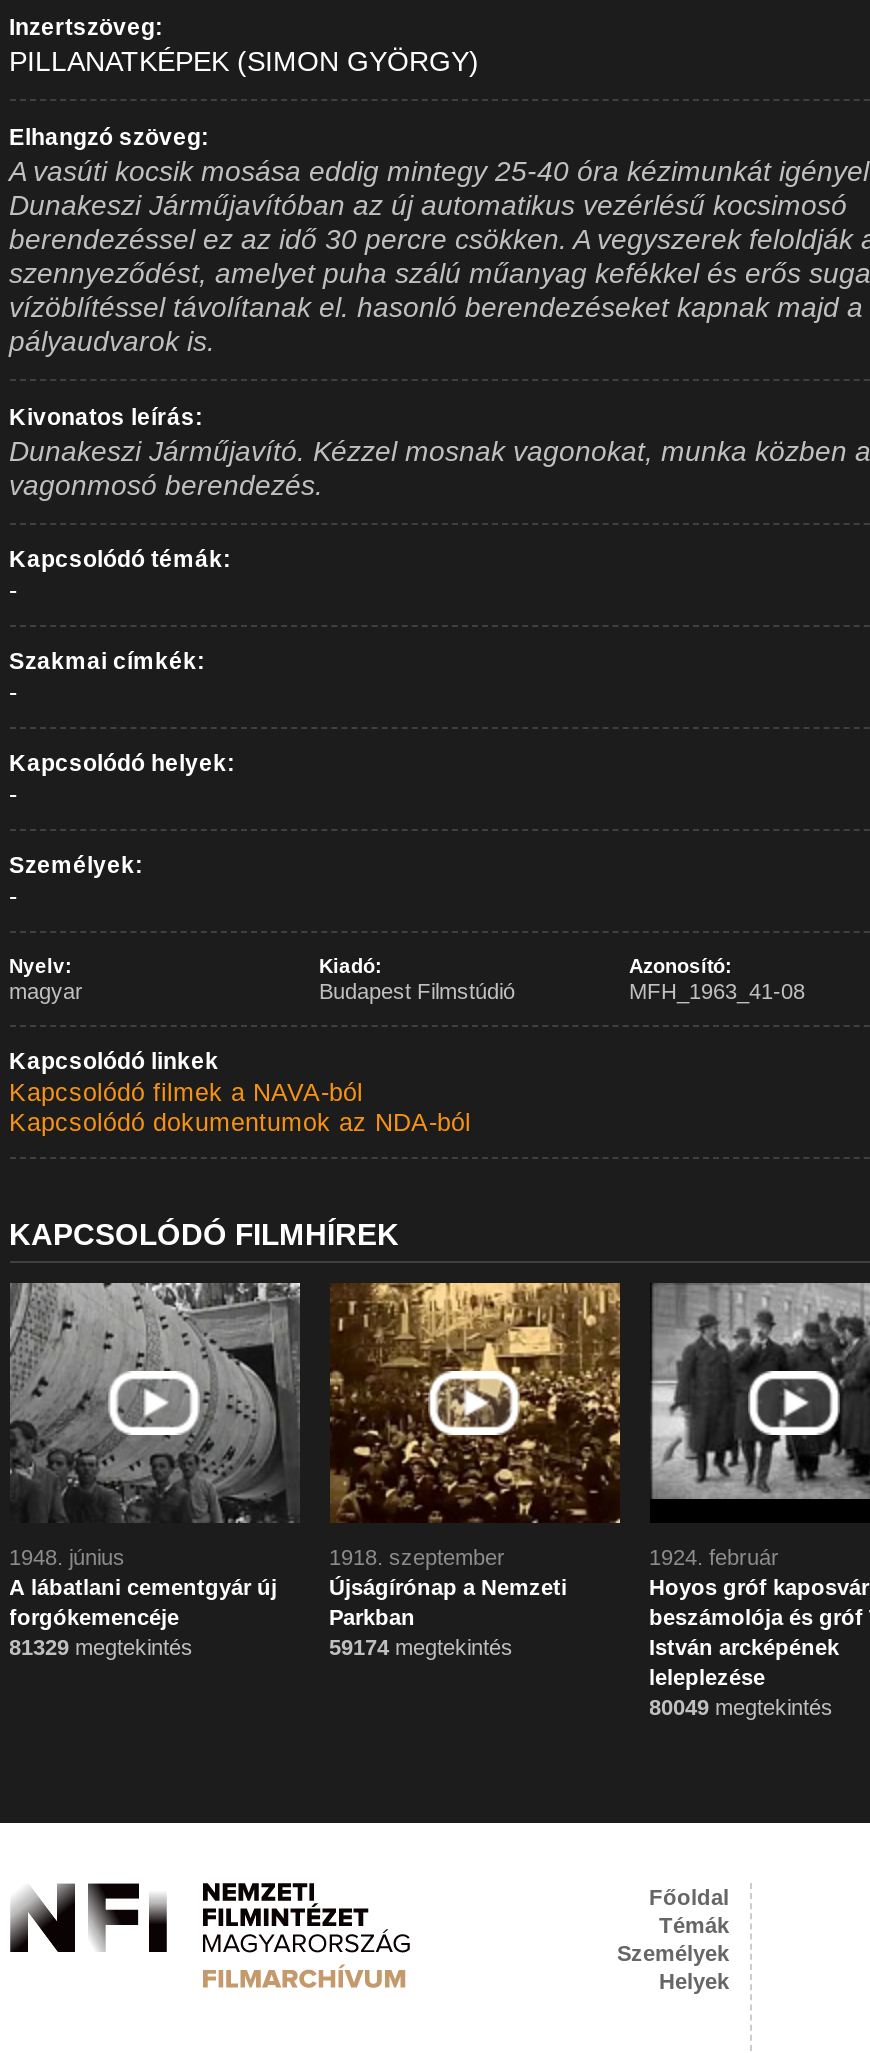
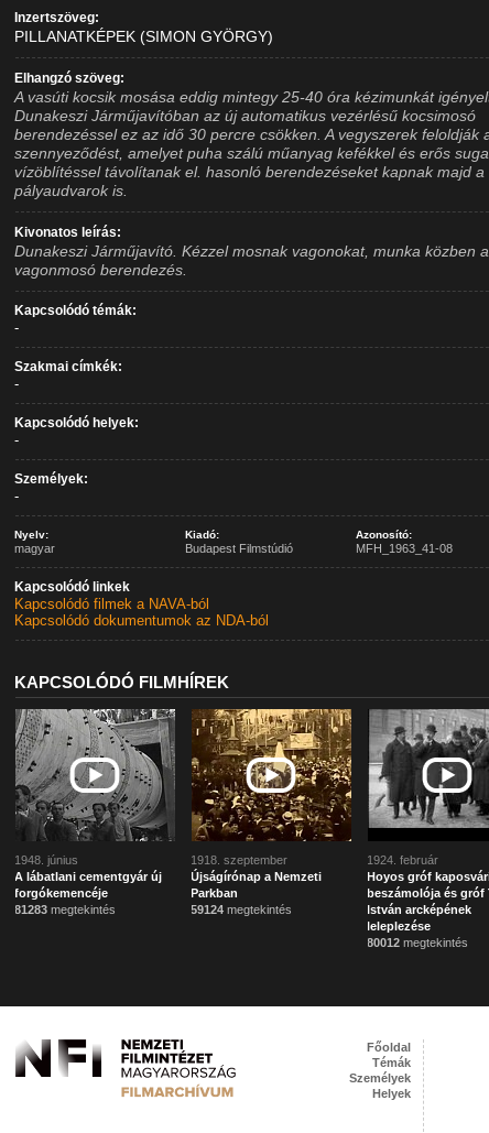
[9,1635,193,1659] 81329 megtekintés -> [15,903,116,916] 81283 megtekintés
[329,1635,513,1659] 59174 megtekintés -> [191,903,292,916] 59124 megtekintés
[649,1695,833,1719] 80049 megtekintés -> [367,936,469,949] 80012 megtekintés

